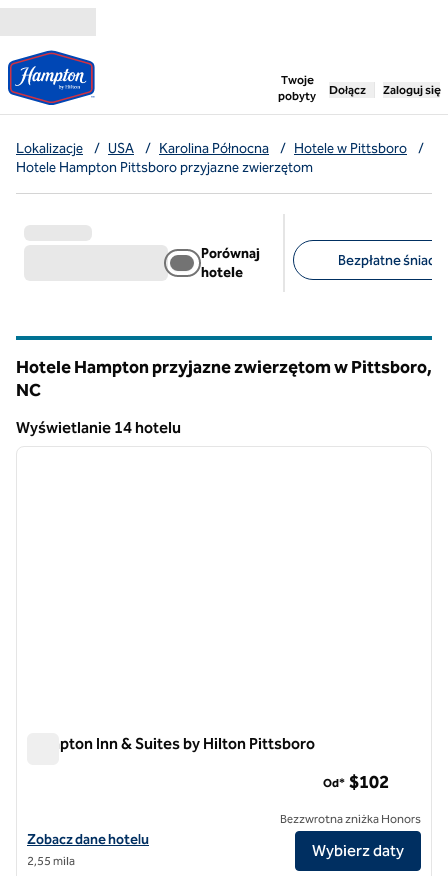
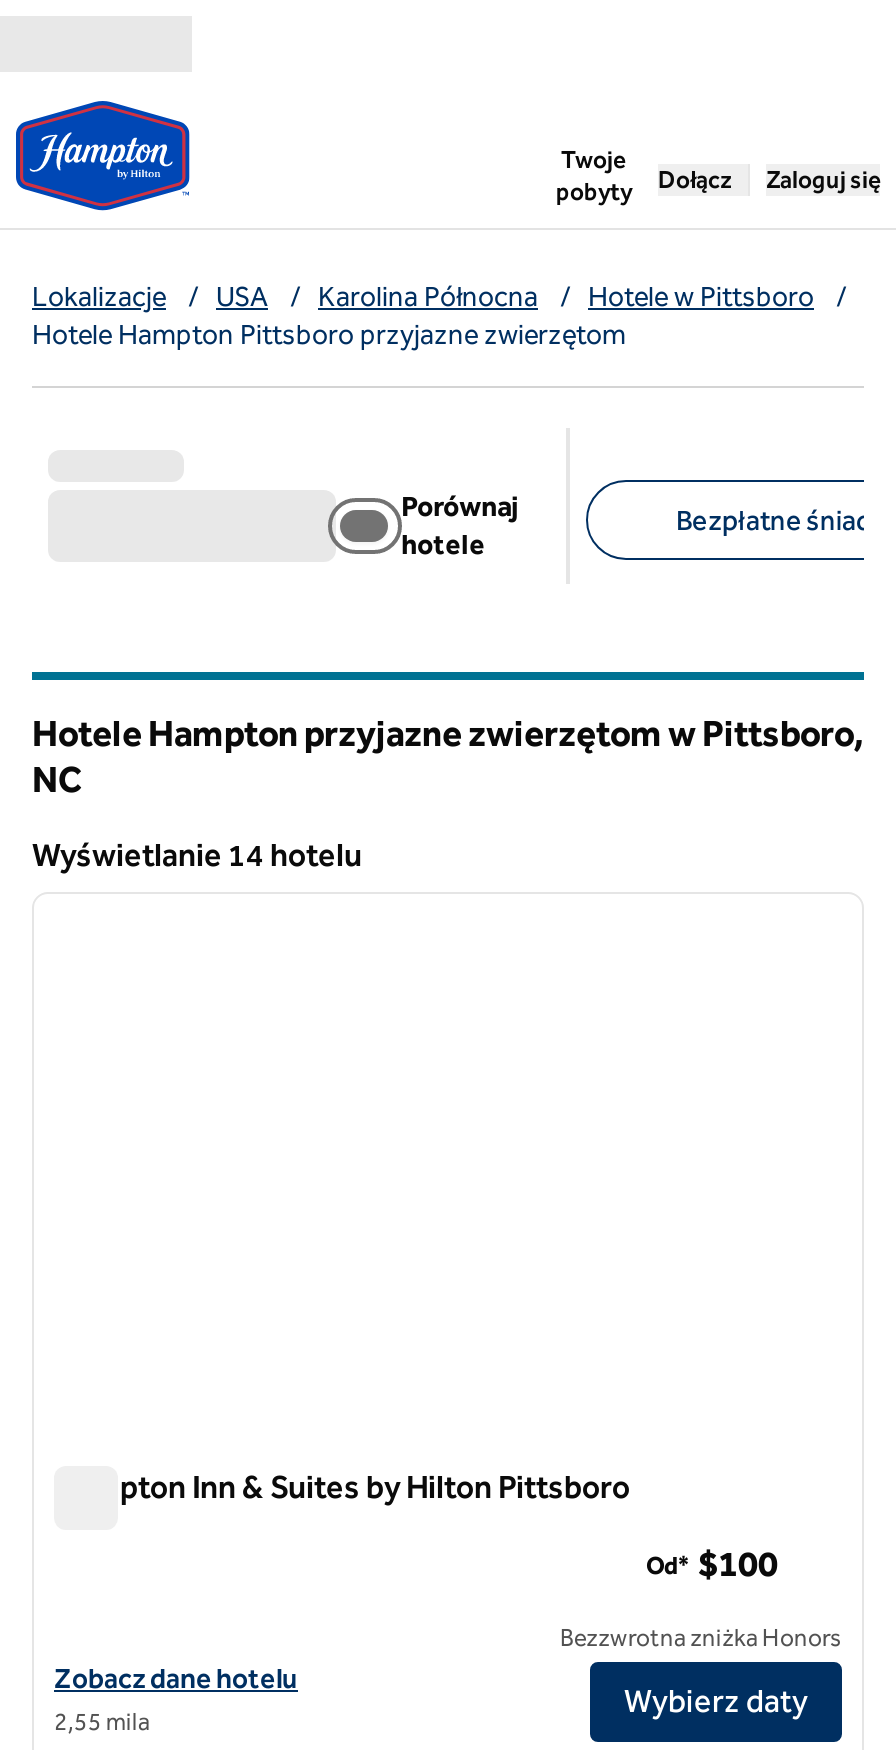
[323,771,389,793] Od* $102 -> [646,1543,778,1587] Od* $100

